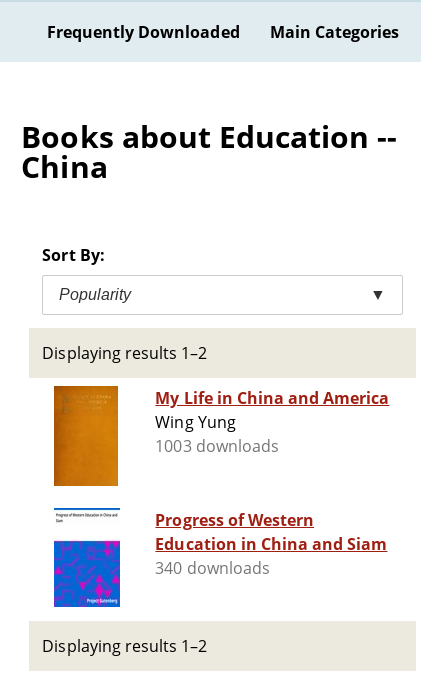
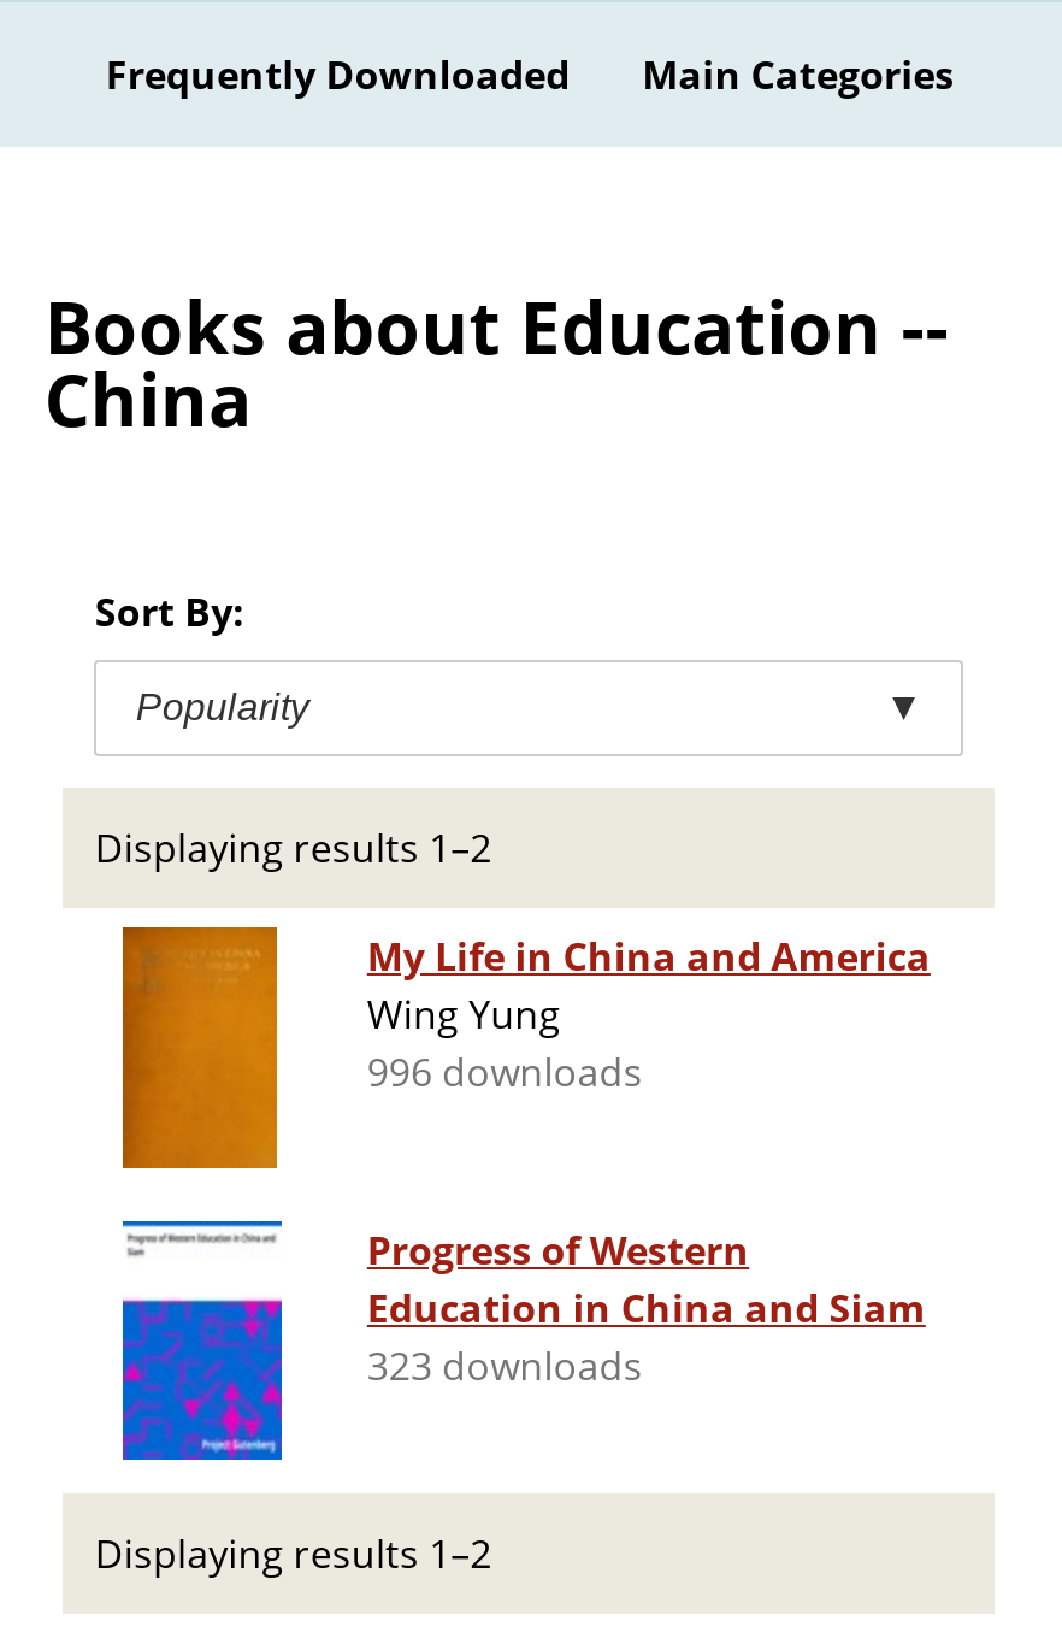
[155,435,279,457] 1003 downloads -> [367,1046,643,1099] 996 downloads
[155,557,270,579] 340 downloads -> [367,1340,643,1393] 323 downloads

